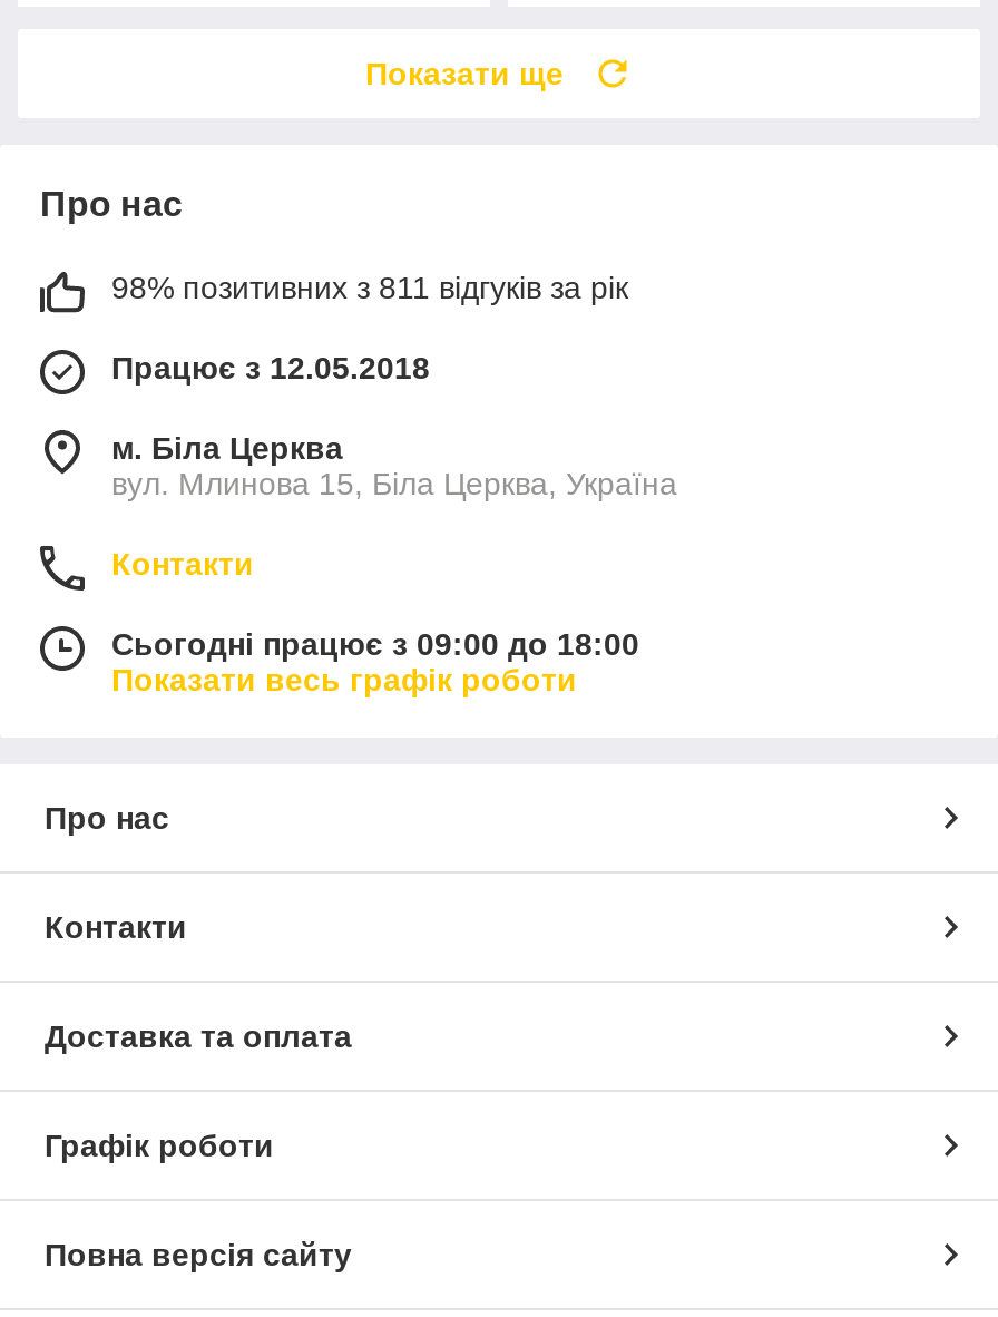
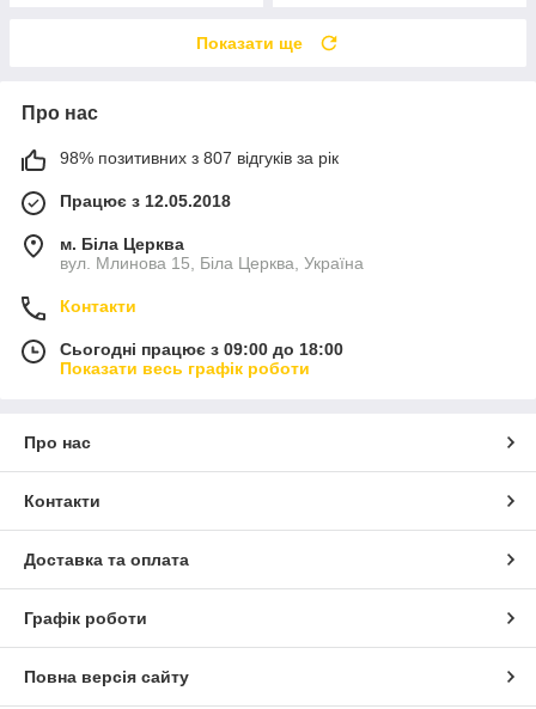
[111,269,628,305] 98% позитивних з 811 відгуків за рік -> [60,148,339,167] 98% позитивних з 807 відгуків за рік

